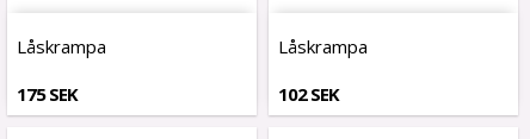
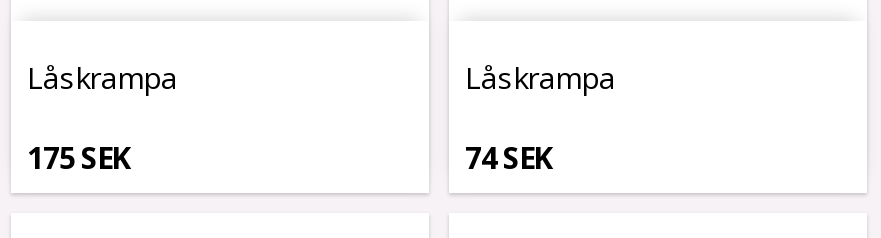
[278,82,339,105] 102 SEK -> [465,137,551,177] 74 SEK

